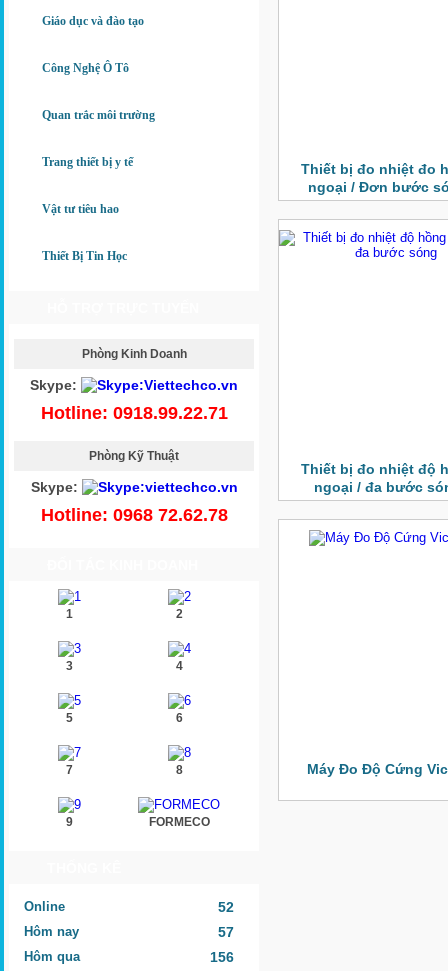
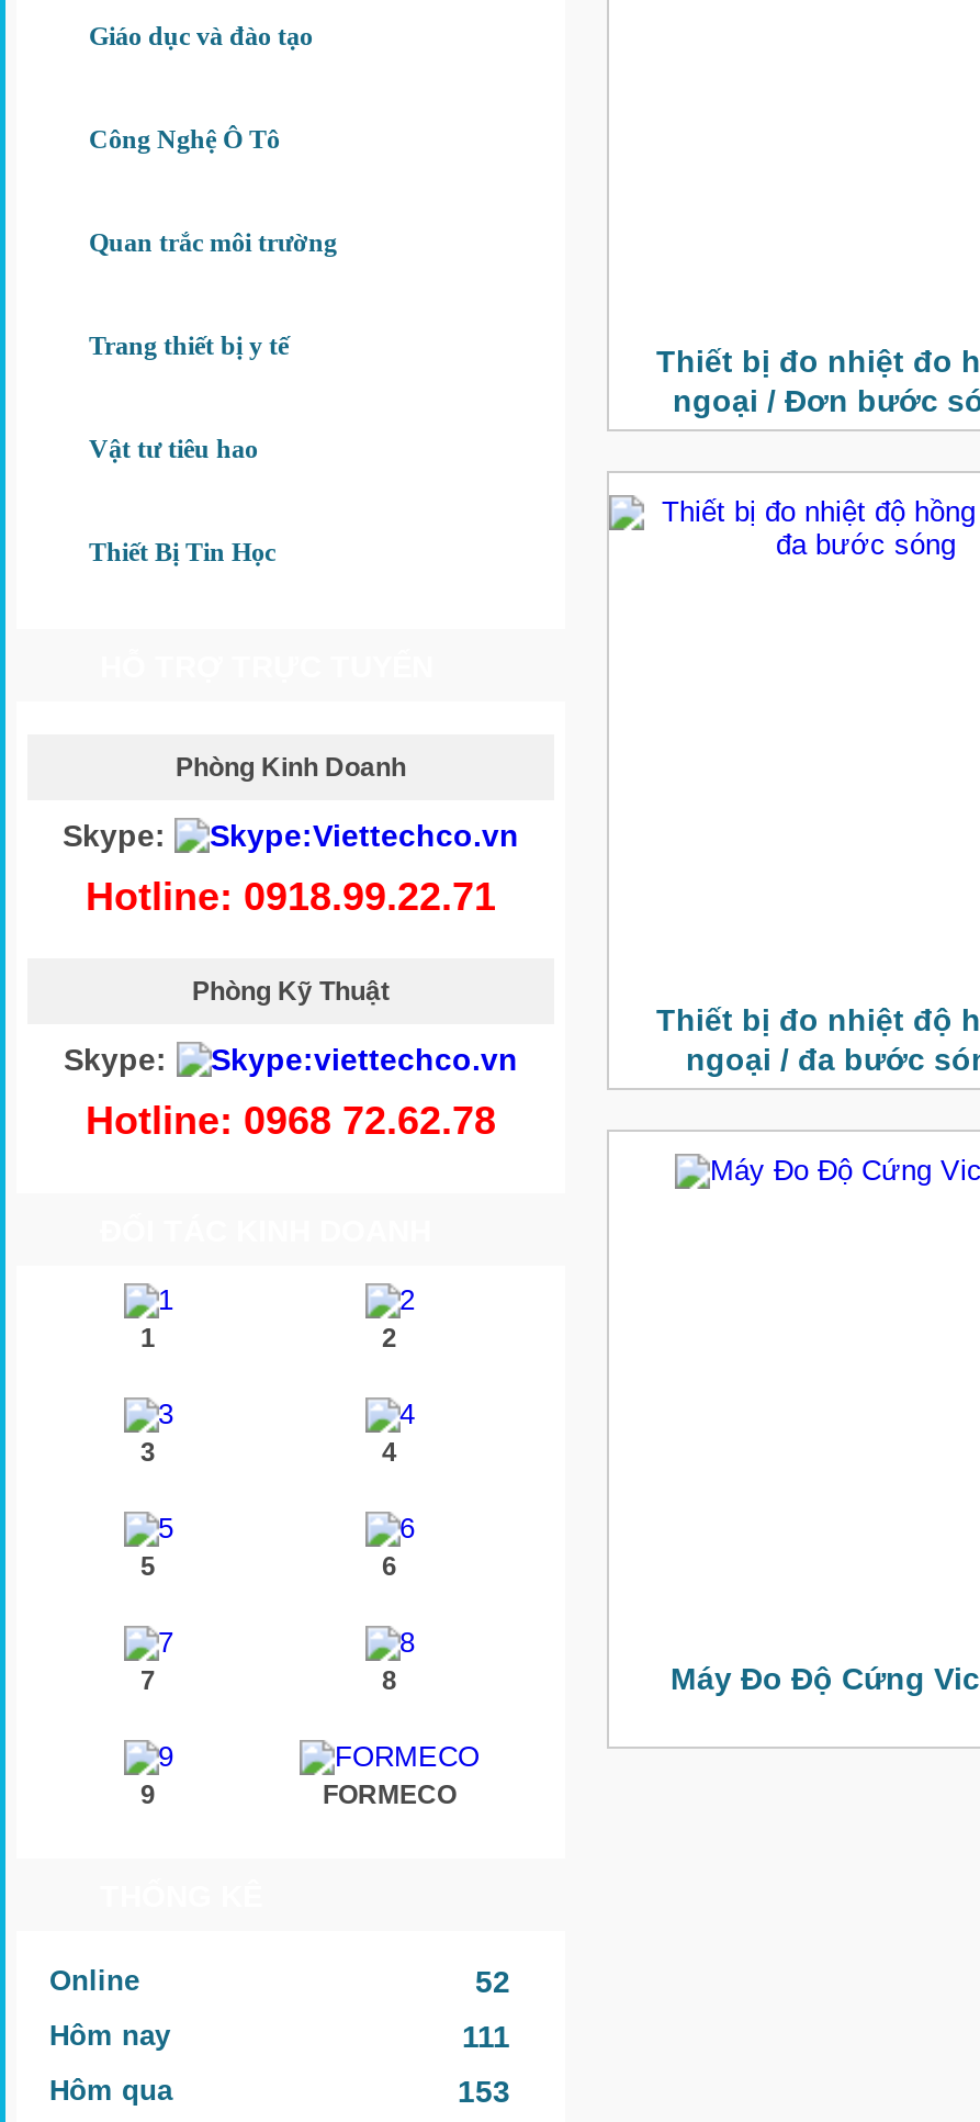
[218,924,234,940] 57 -> [462,2019,510,2054] 111
[210,949,234,965] 156 -> [458,2074,510,2109] 153

